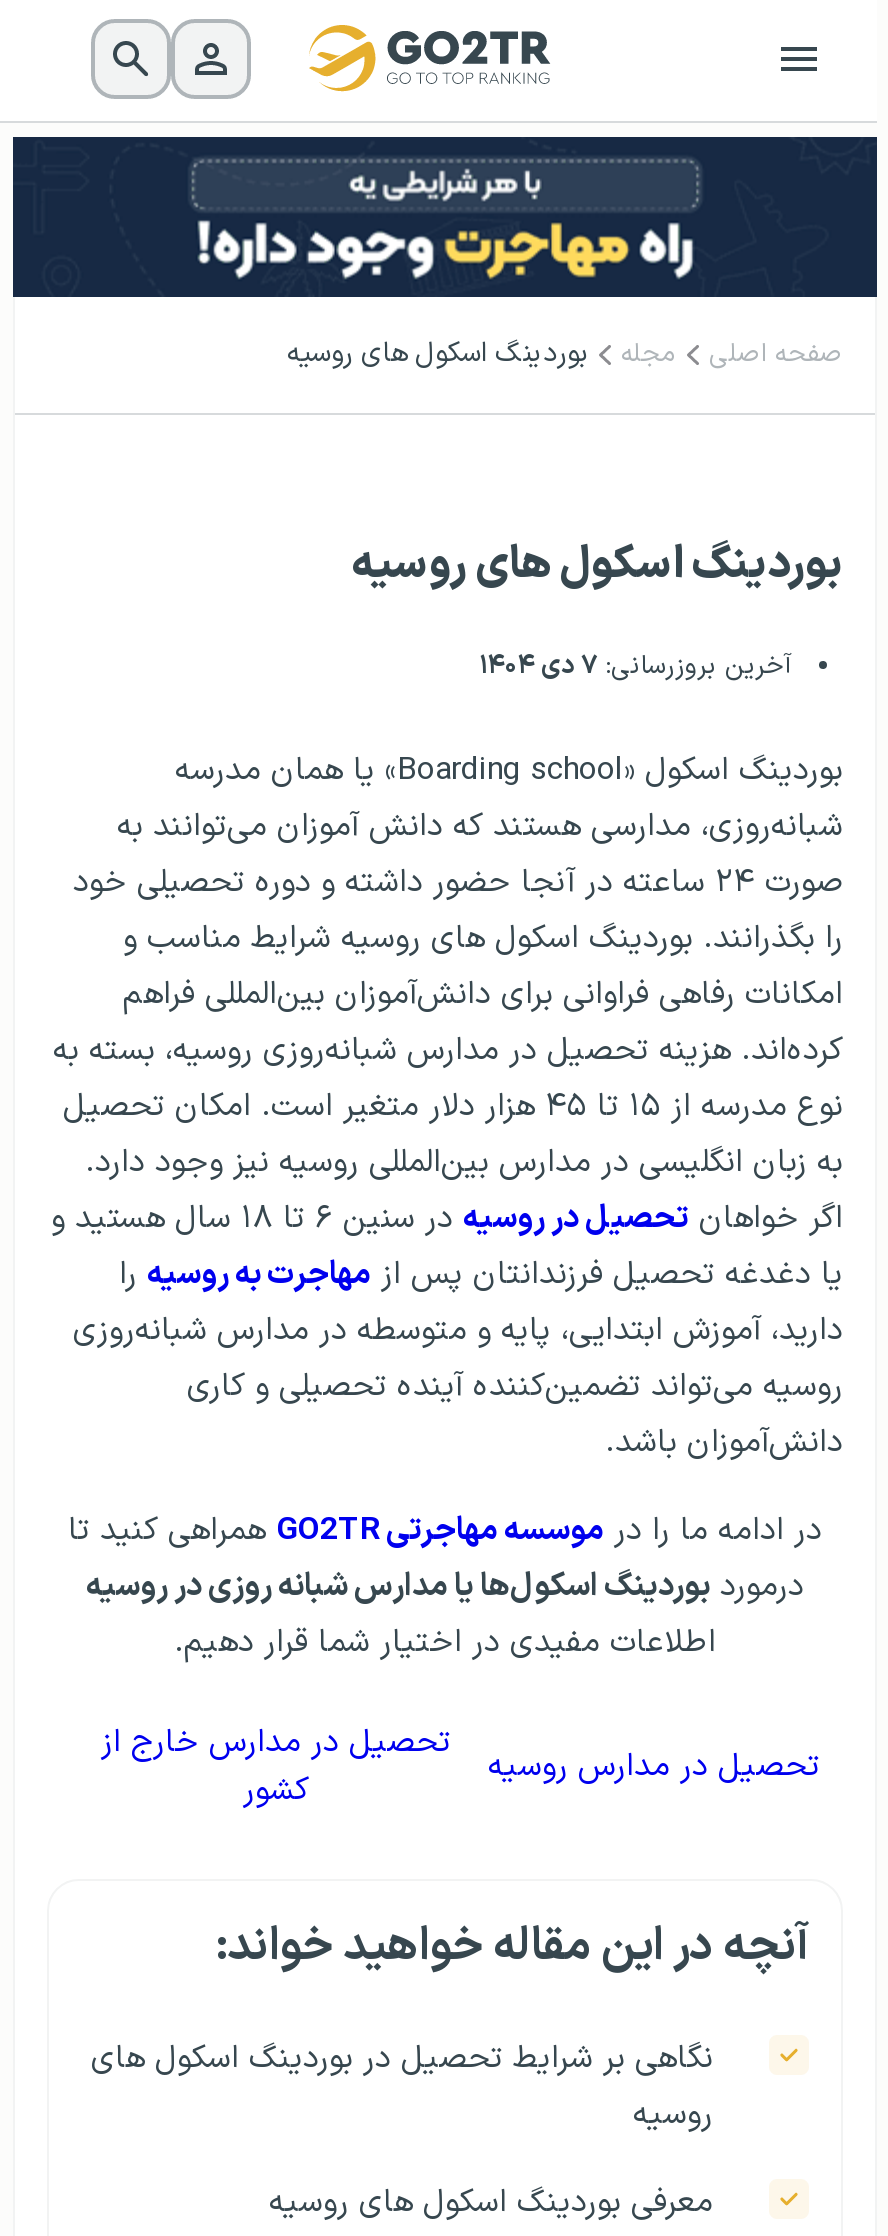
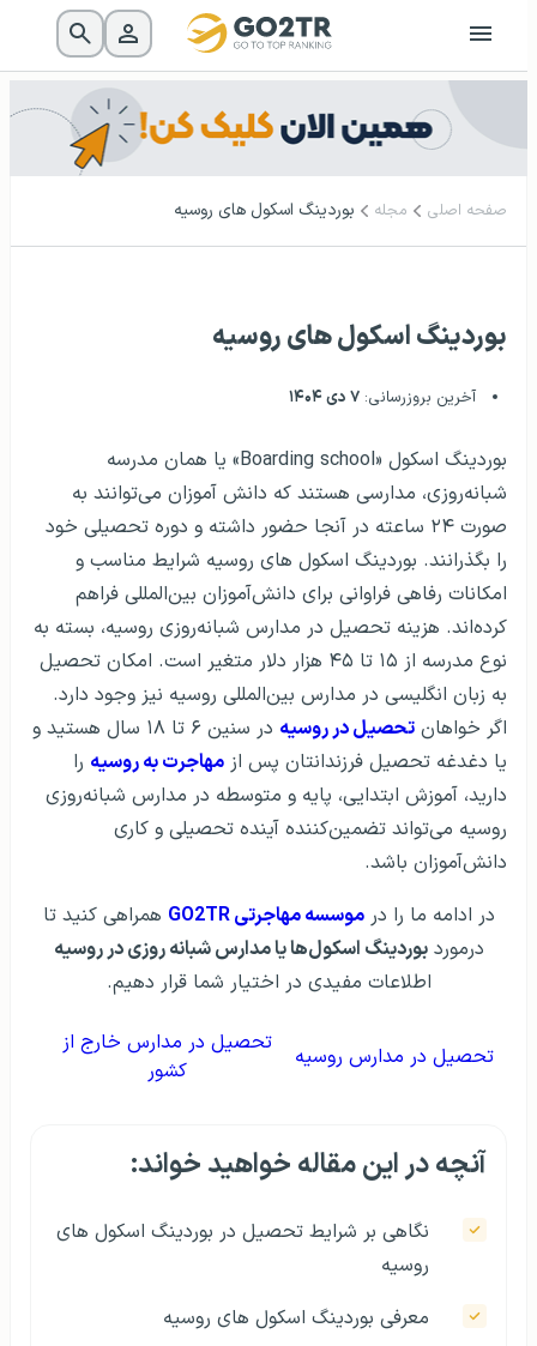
[11,135,879,299] [image] -> [10,80,527,176] [image]

